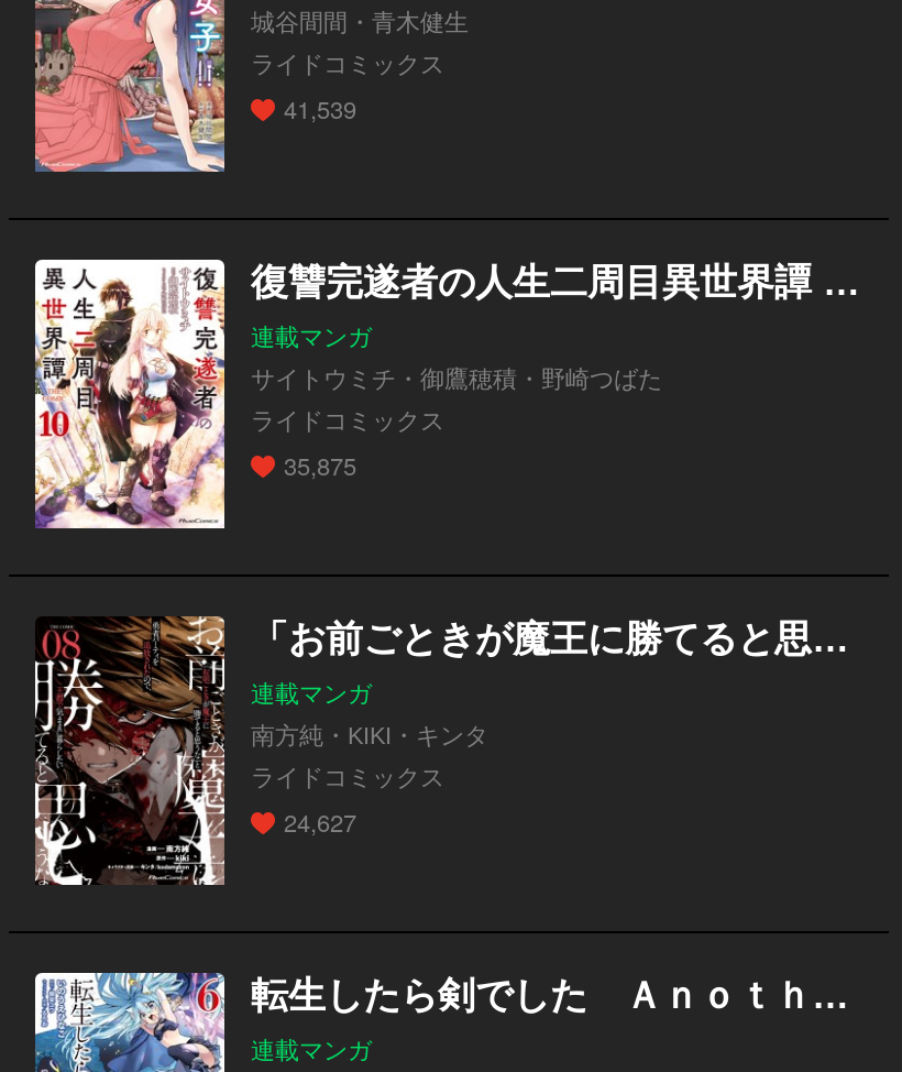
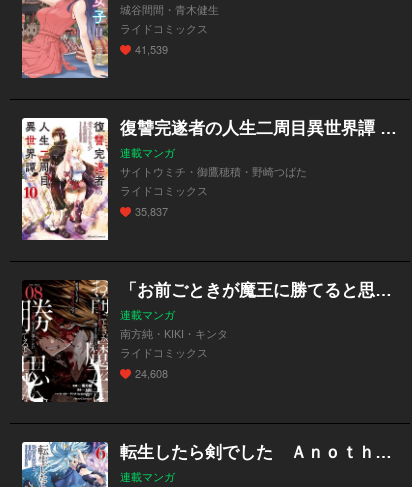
[284,447,356,482] 35,875 -> [135,203,168,219] 35,837
[284,803,356,839] 24,627 -> [135,365,168,381] 24,608

